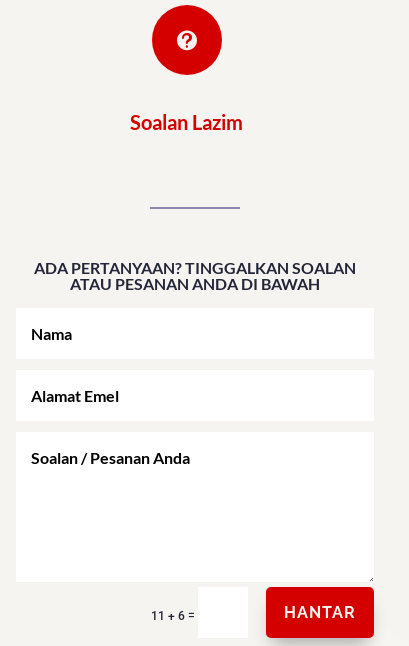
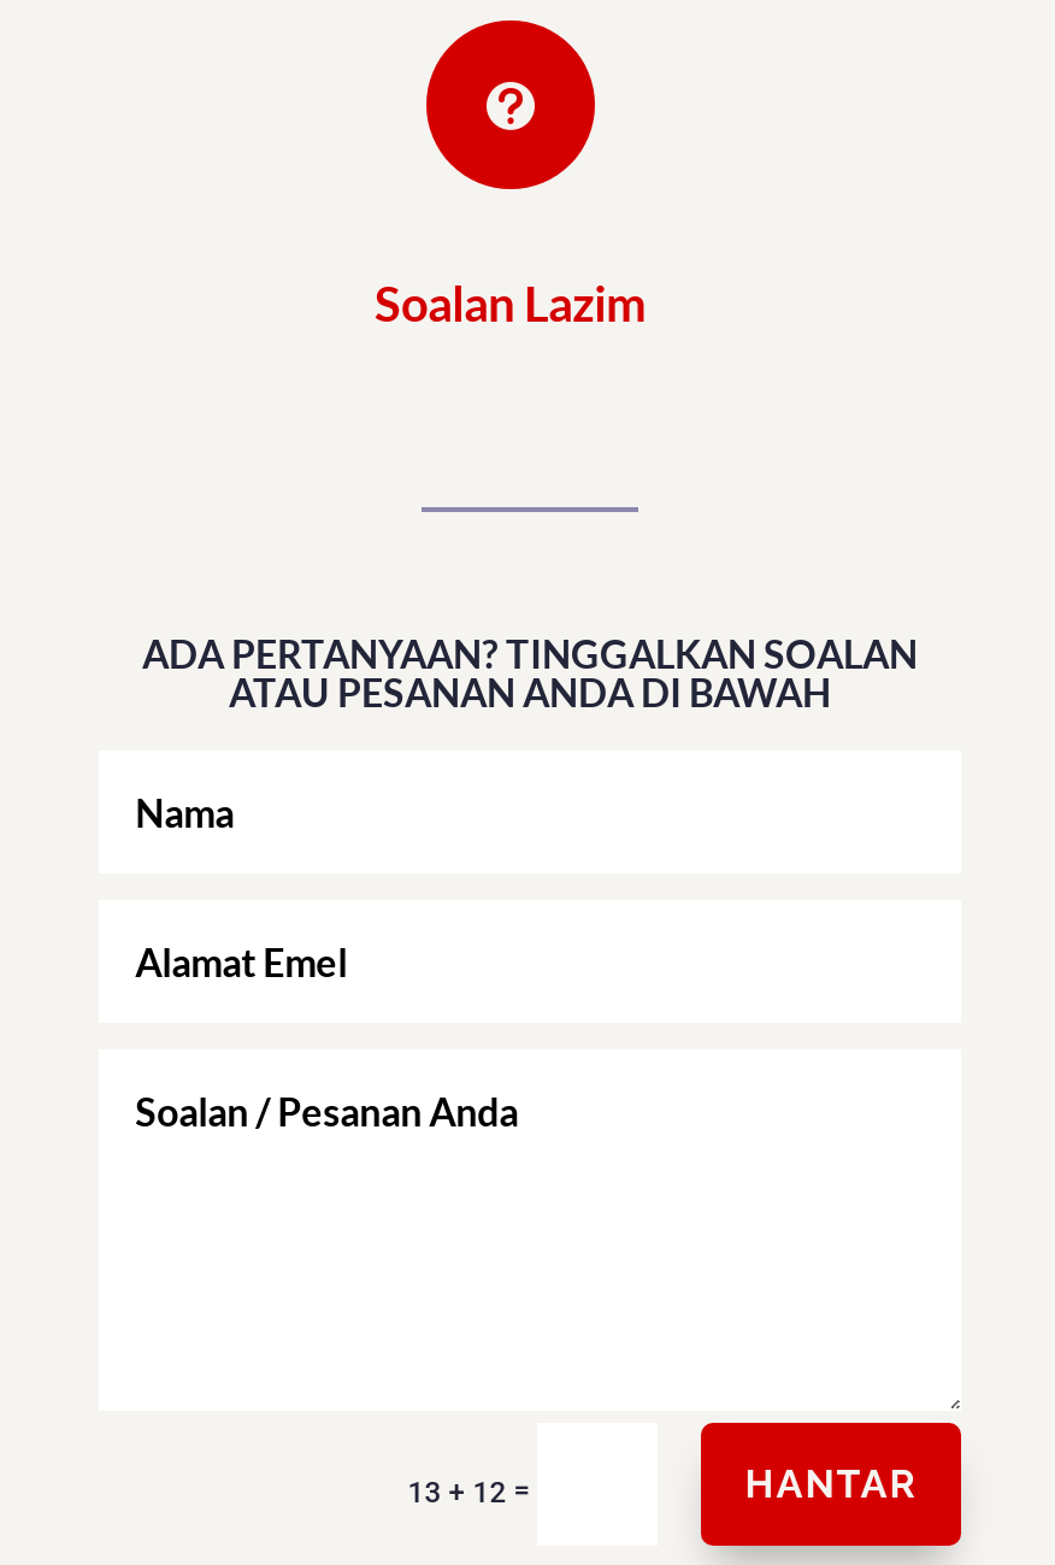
[151,608,198,623] 11 + 6 = -> [408,1474,538,1510] 13 + 12 =

